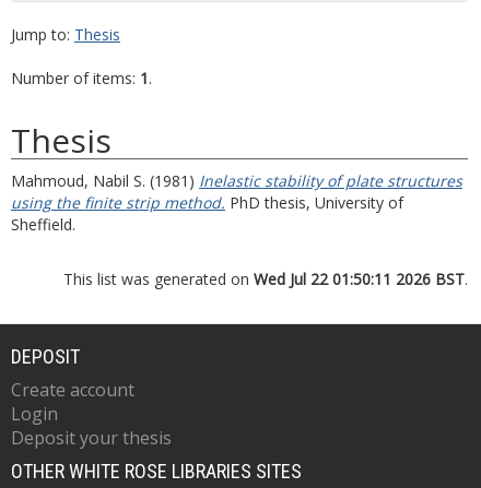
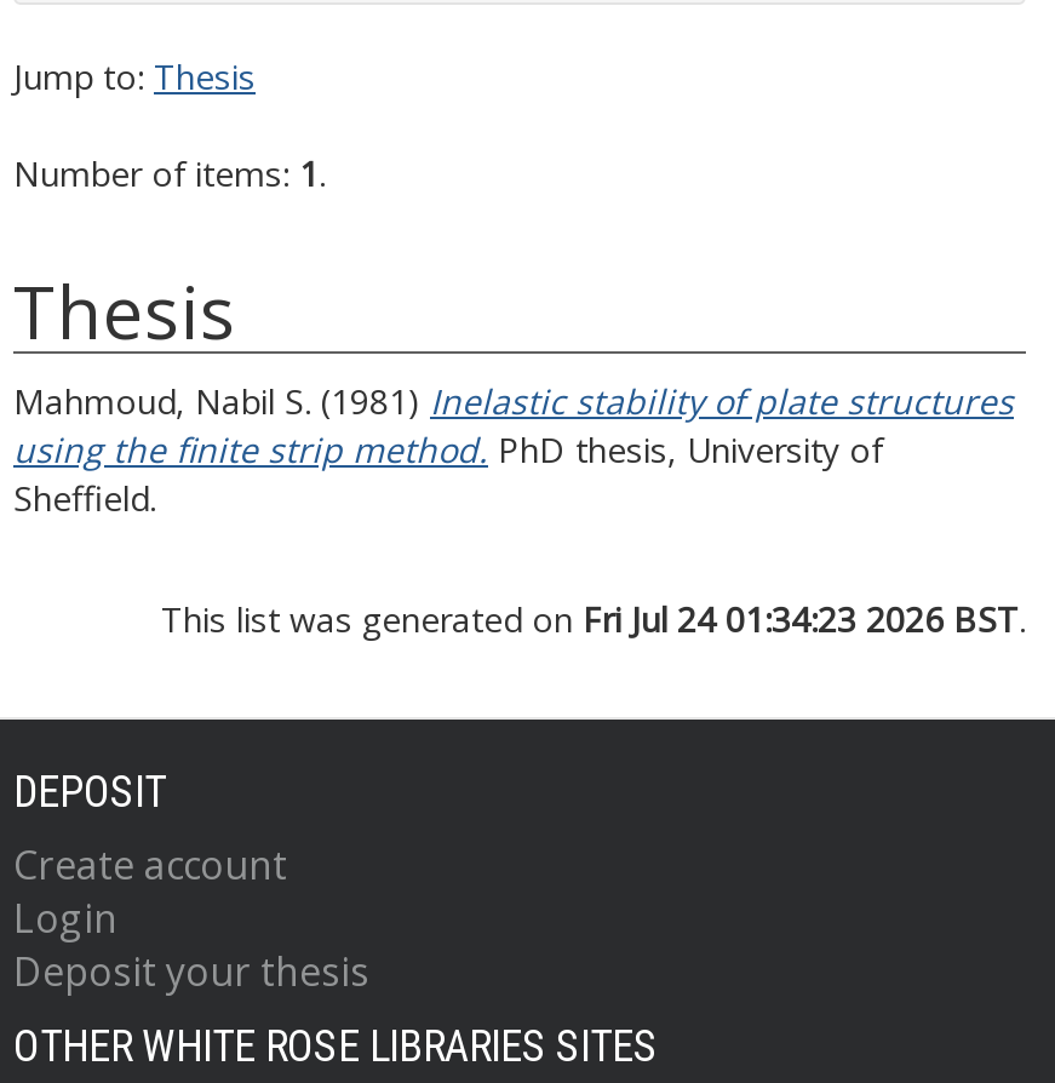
[63,269,468,289] This list was generated on Wed Jul 22 01:50:11 2026 BST. -> [161,596,1026,642] This list was generated on Fri Jul 24 01:34:23 2026 BST.

